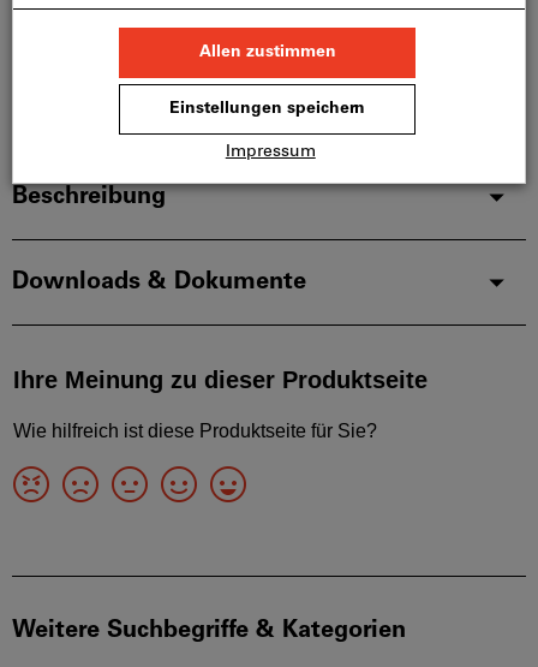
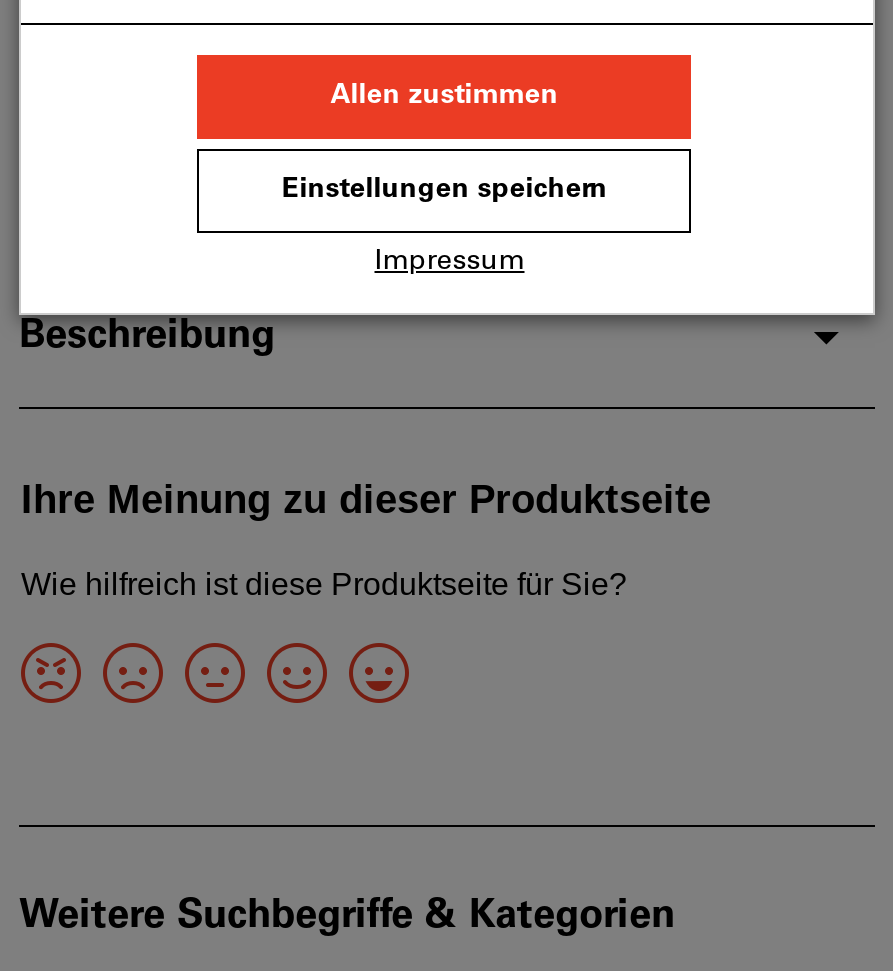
[12,270,306,294] Downloads & Dokumente -> none

